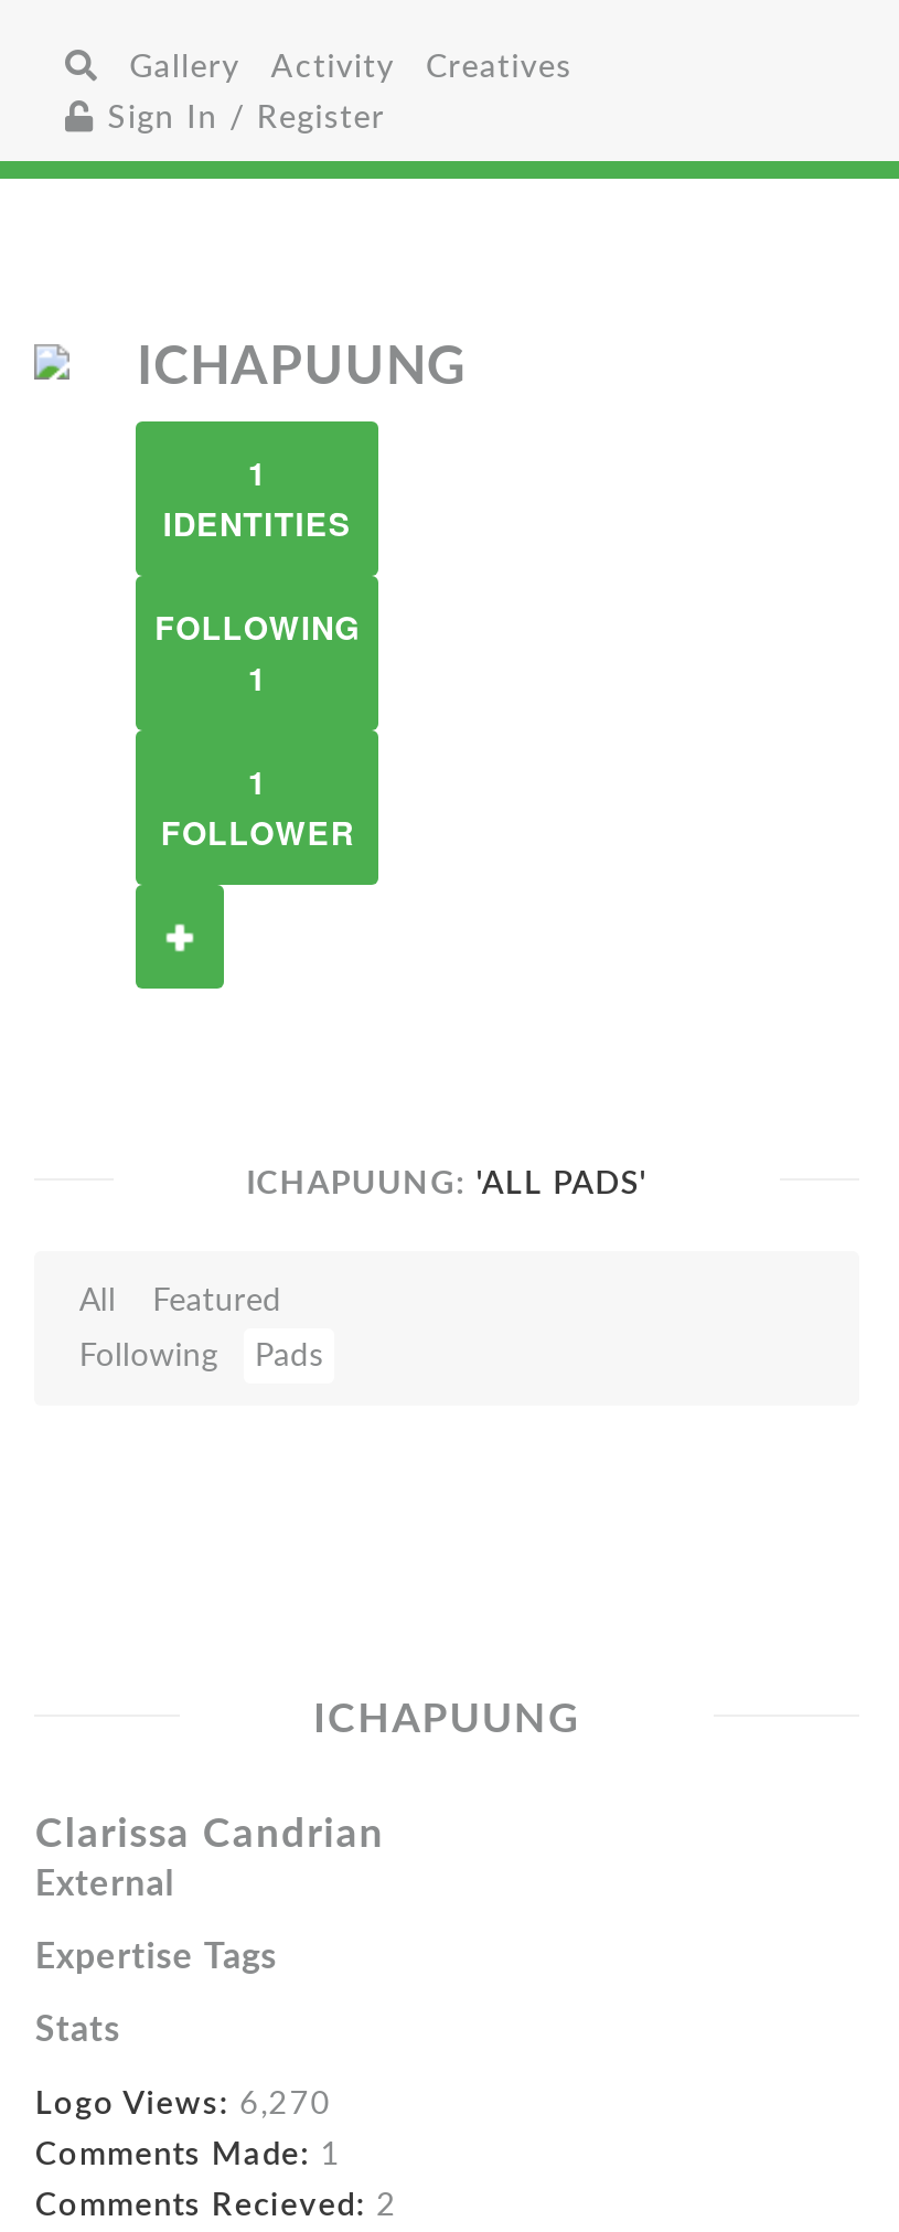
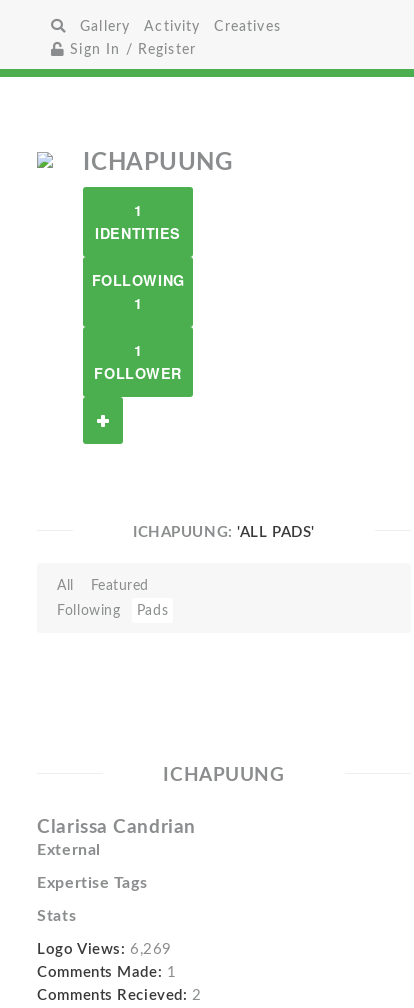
[35,2087,332,2121] Logo Views: 6,270 -> [37,942,172,957] Logo Views: 6,269

